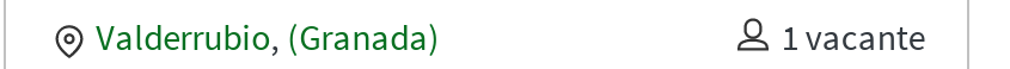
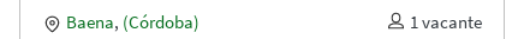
[96,13,440,59] Valderrubio, (Granada) -> [66,10,199,33] Baena, (Córdoba)

